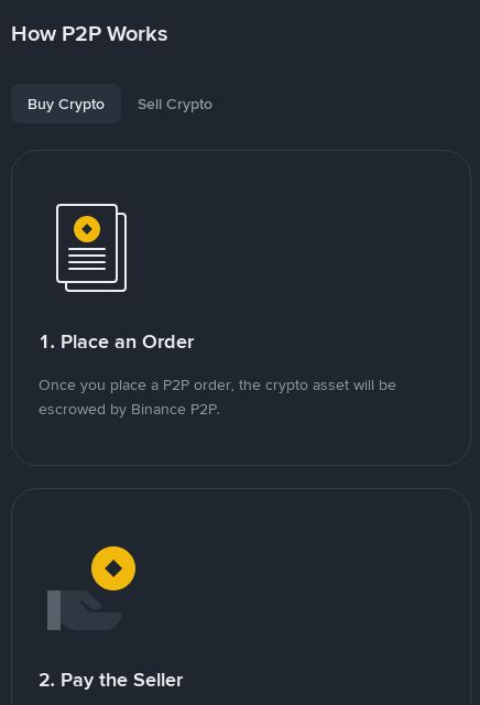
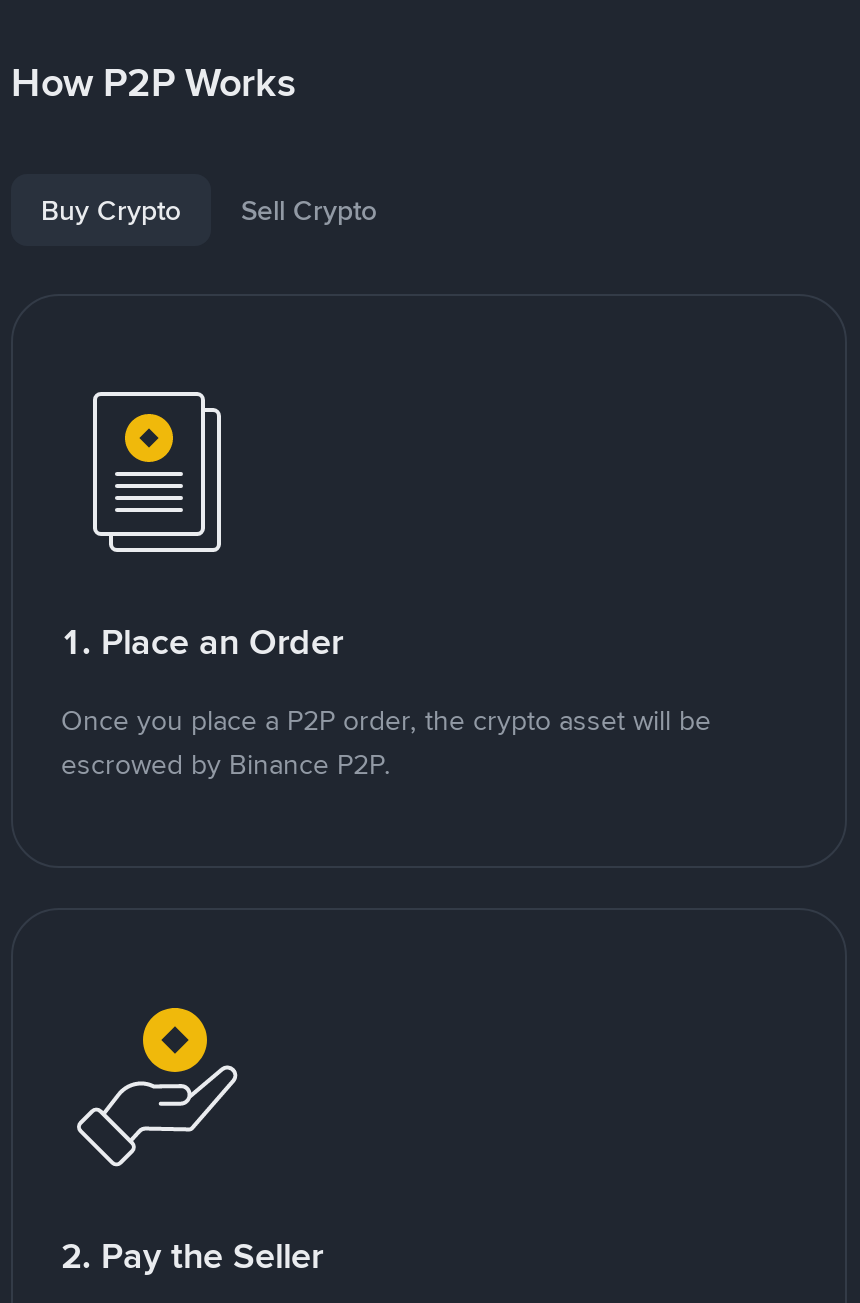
[47,543,137,630] [image] -> [77,1006,239,1168] [image]

